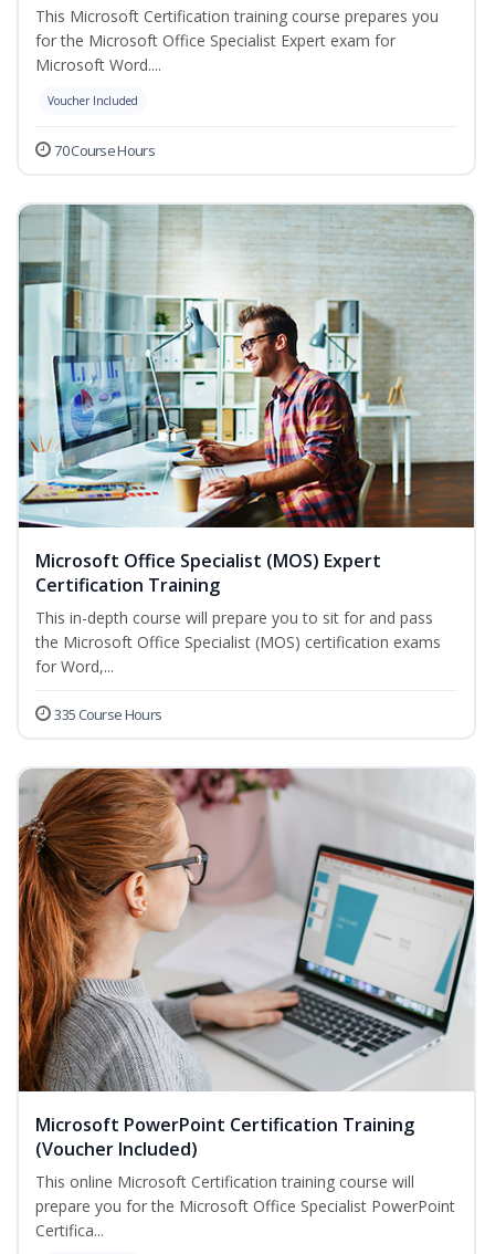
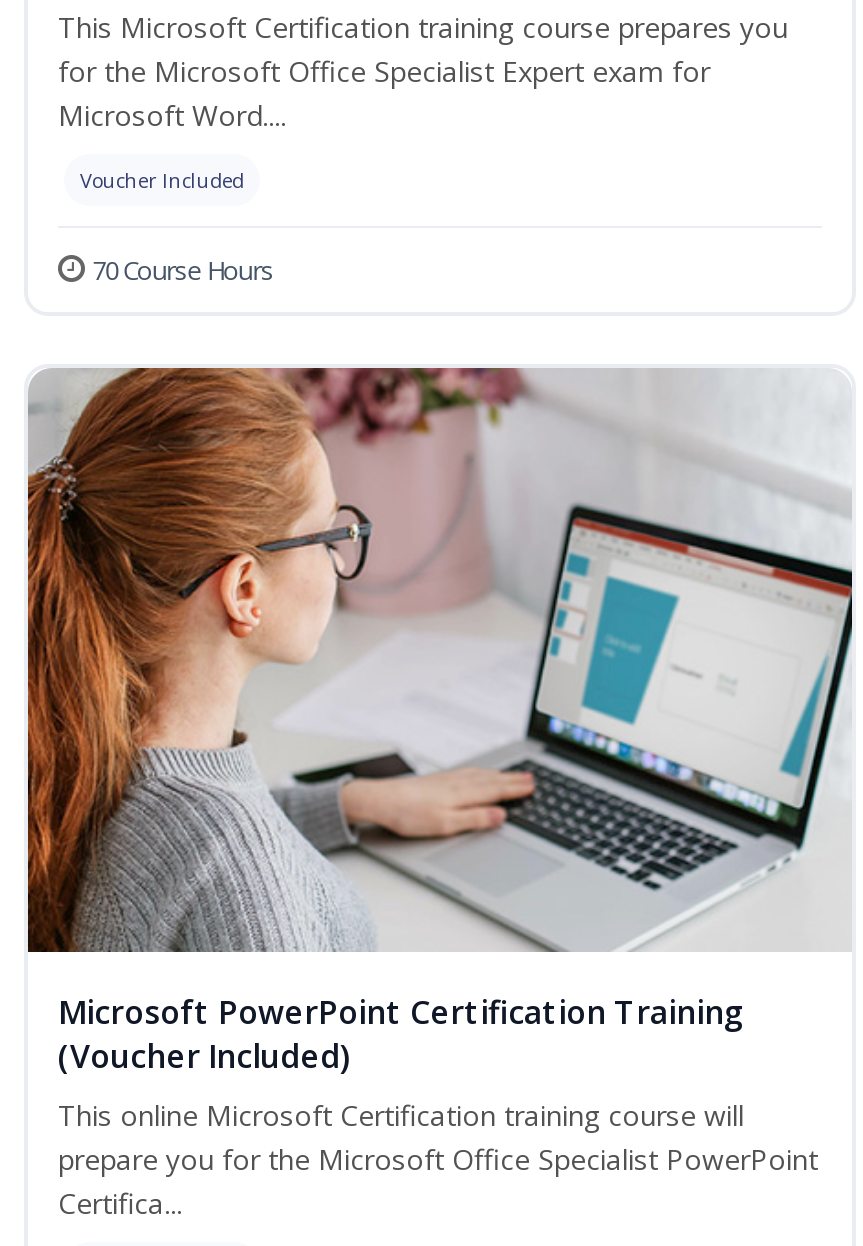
[18,203,475,725] [image] | Microsoft Office Specialist (MOS) Expert | Certification Training | This in-depth course will prepare you to sit for and pass | the Microsoft Office Specialist (MOS) certification exams | for Word,... | 335 Course Hours -> none

